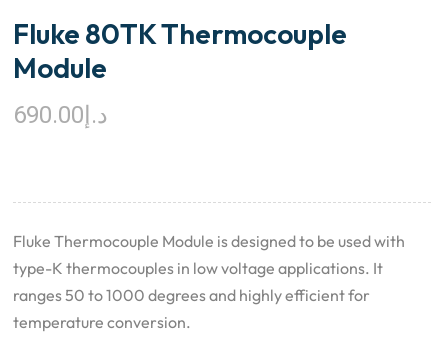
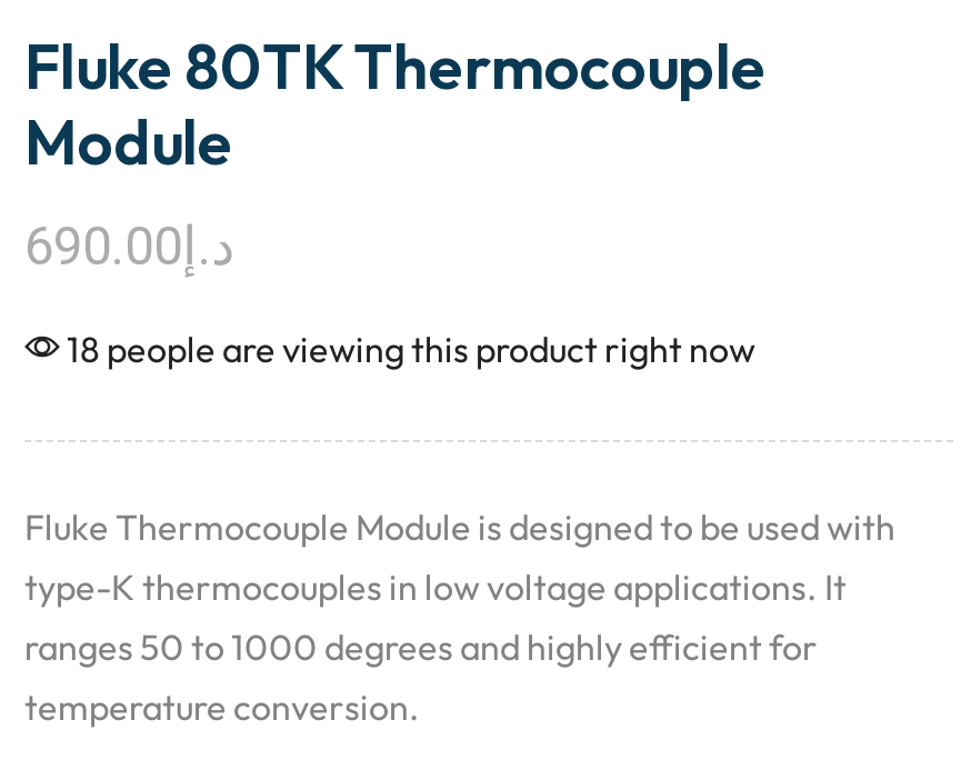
none -> [60,327,755,372] 18 people are viewing this product right now

